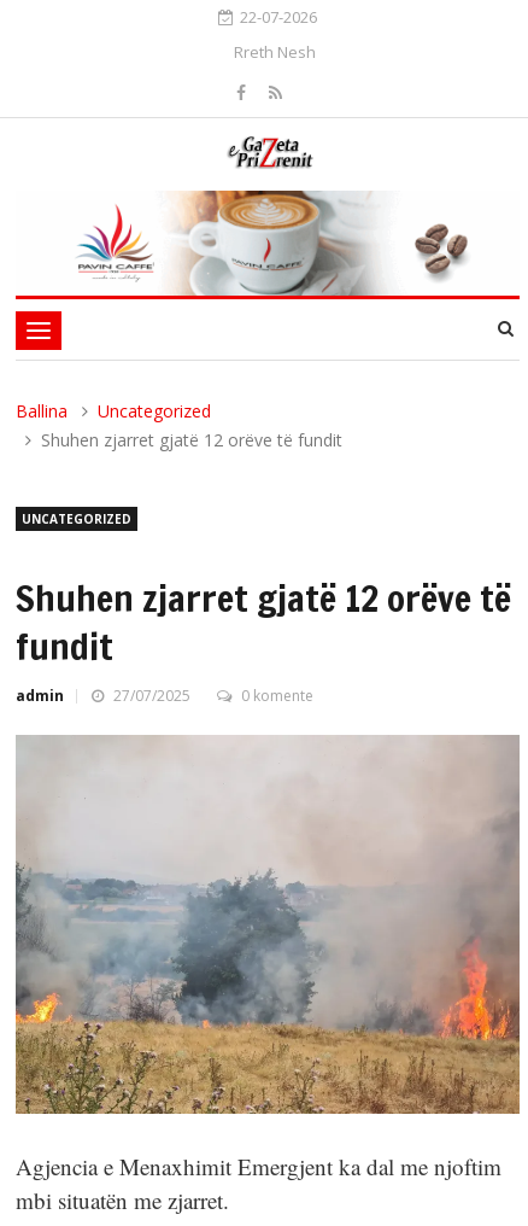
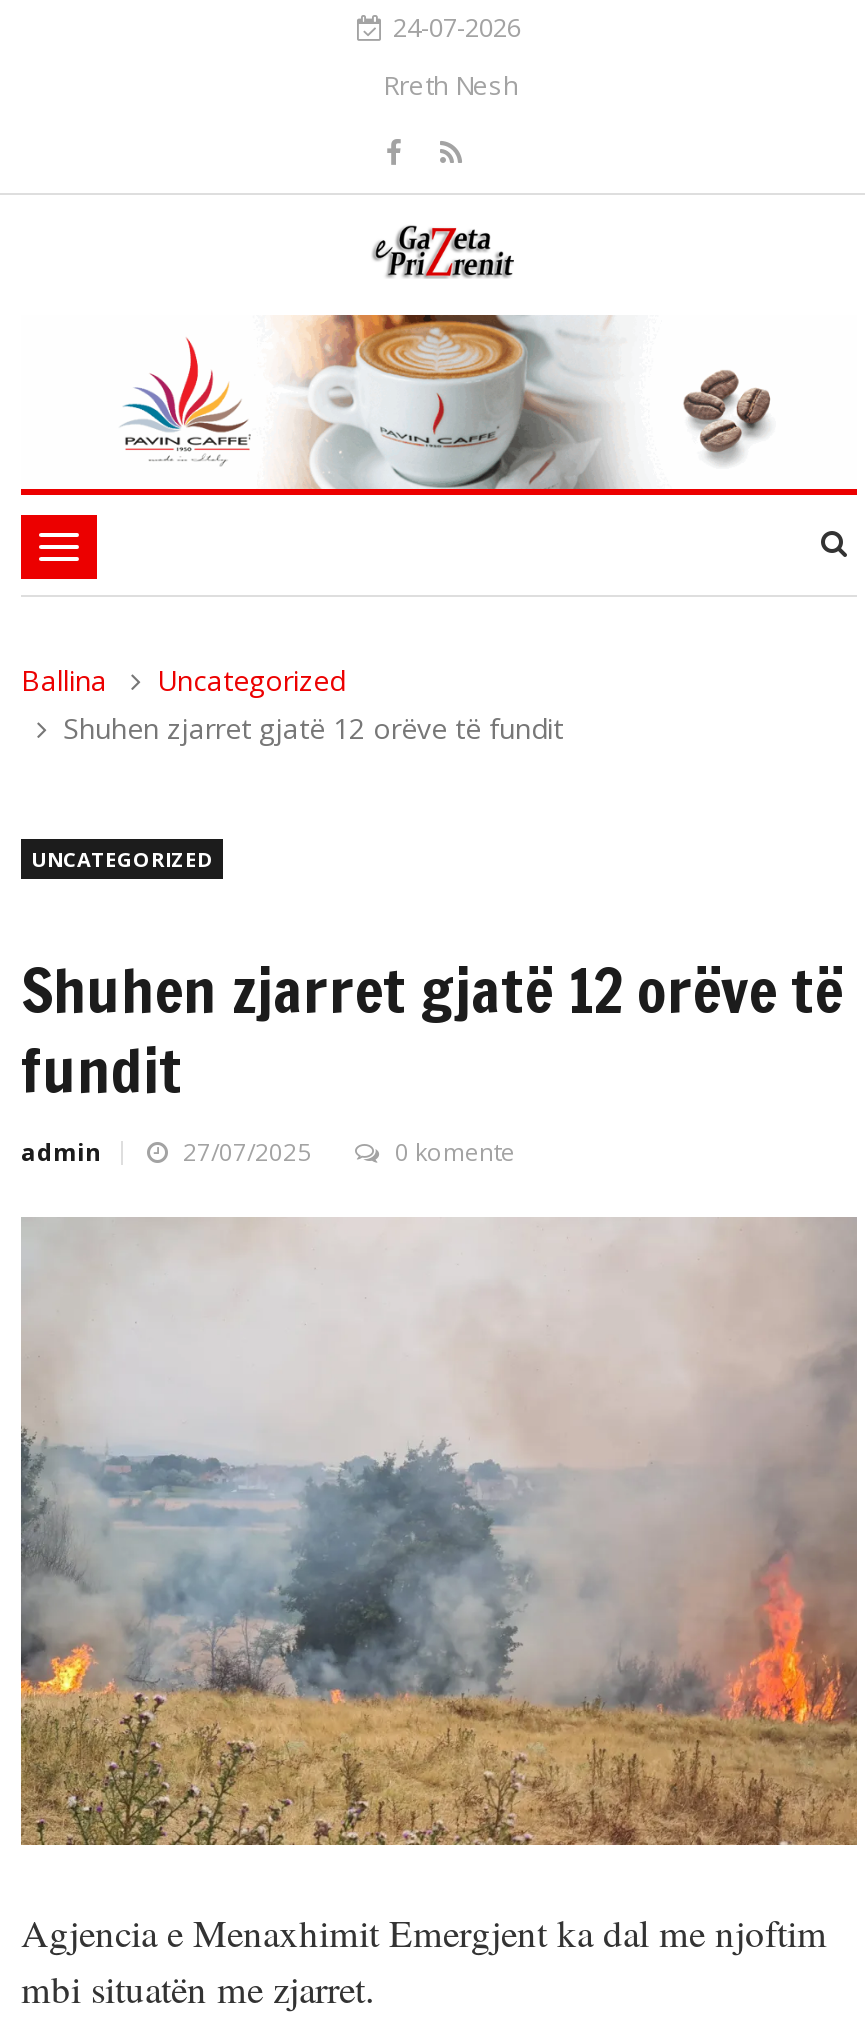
[240,6,317,28] 22-07-2026 -> [393,9,521,45] 24-07-2026

